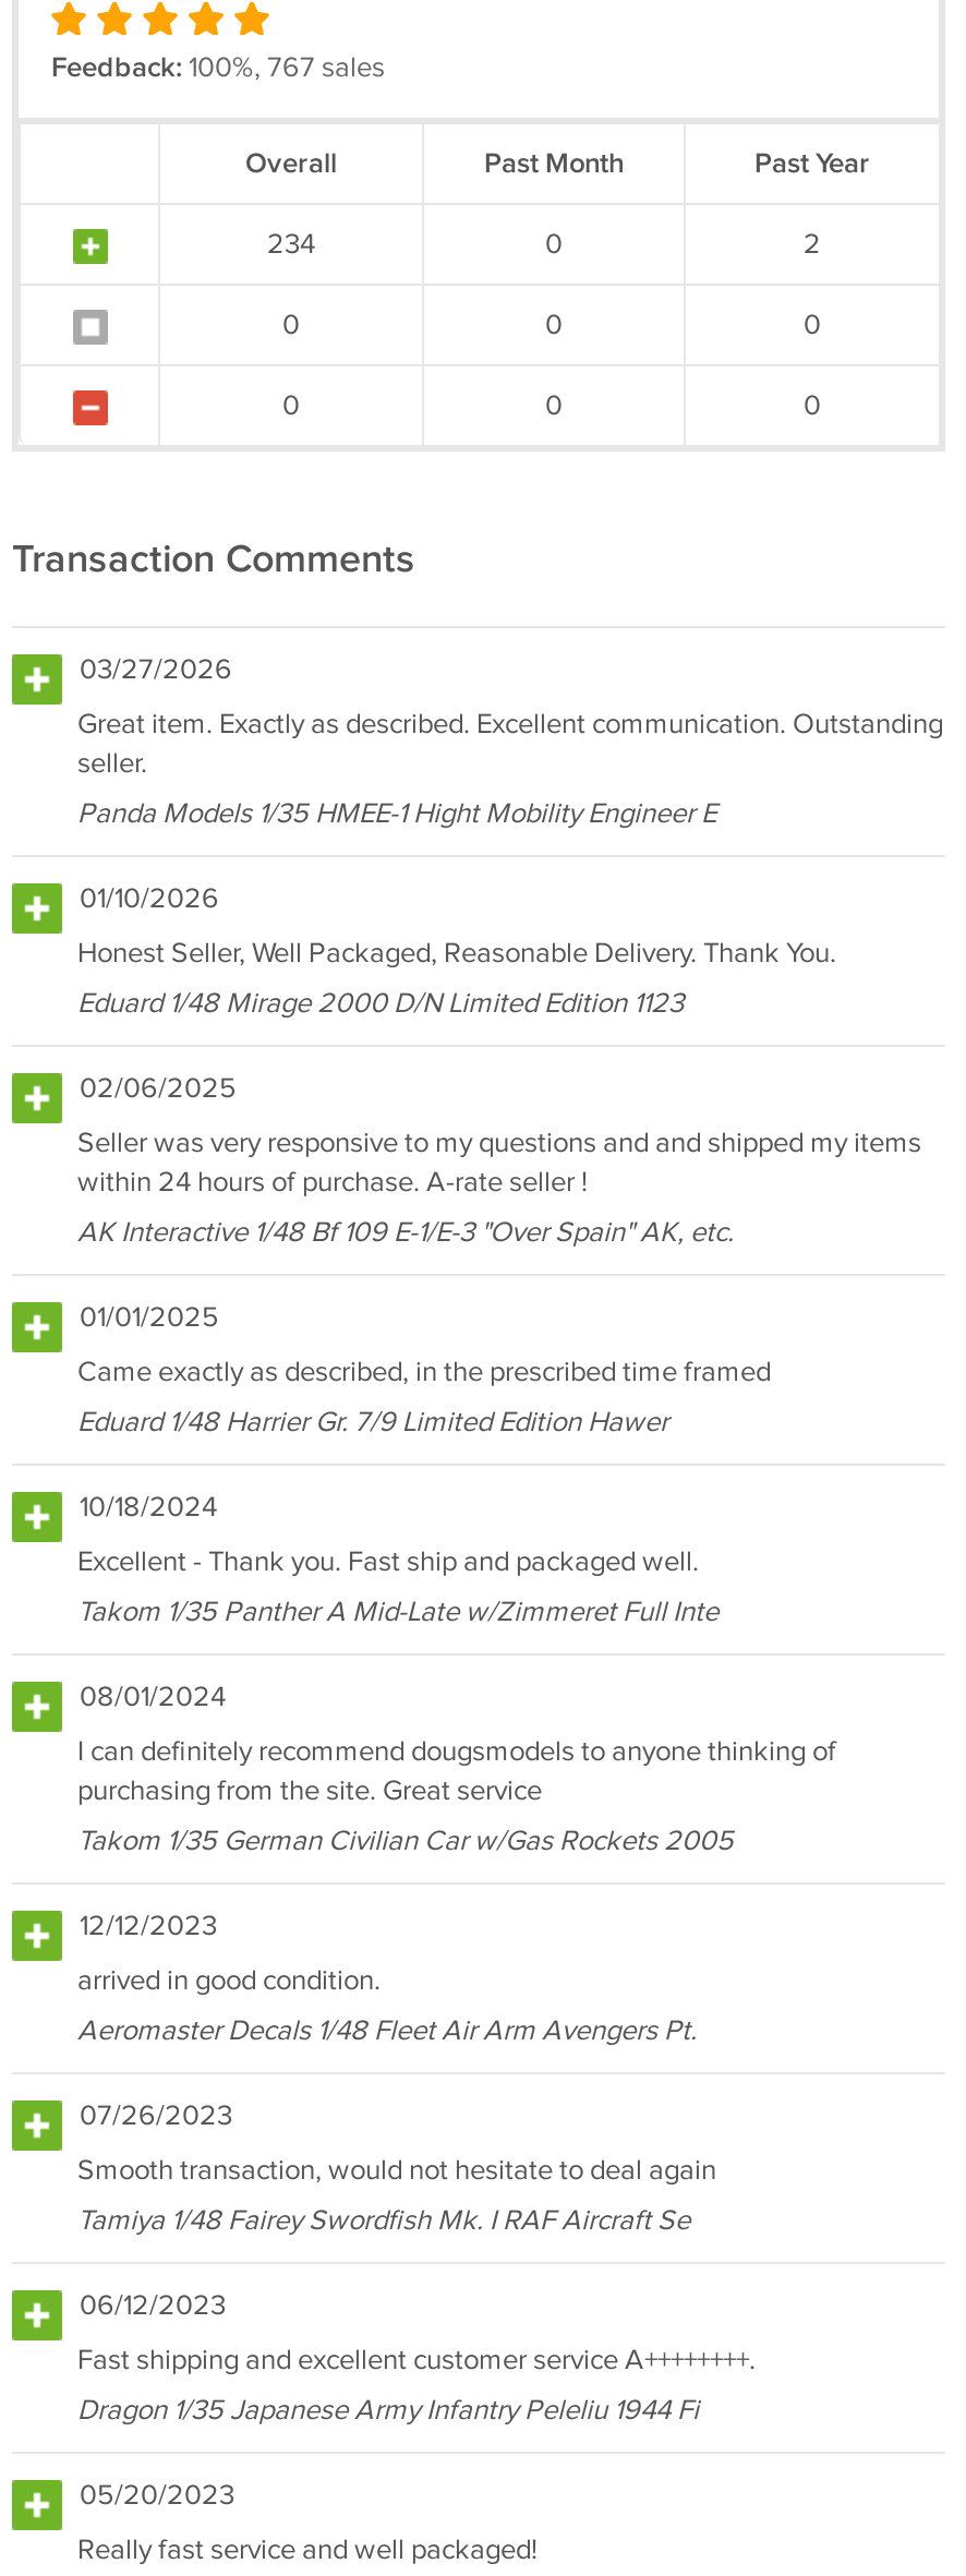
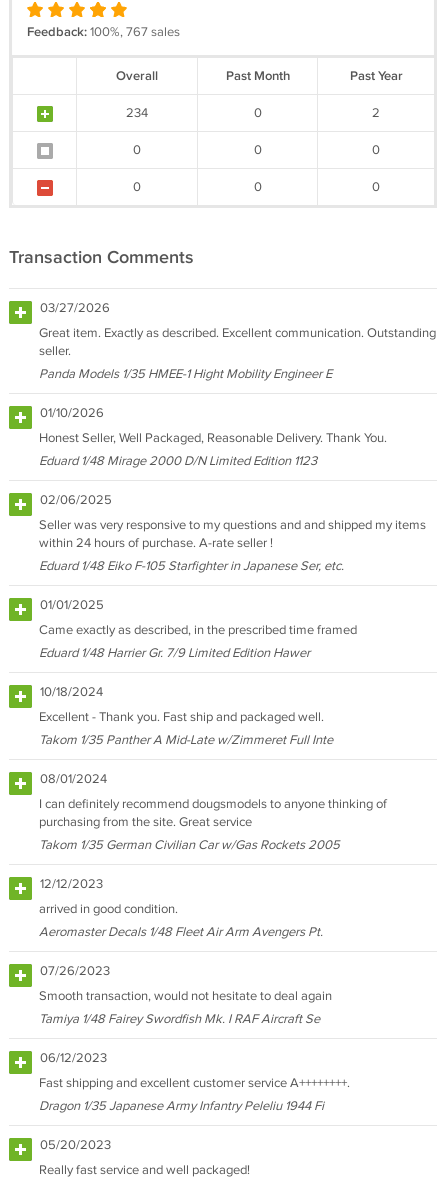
[77,1215,734,1250] AK Interactive 1/48 Bf 109 E-1/E-3 "Over Spain" AK, etc. -> [39,558,344,574] Eduard 1/48 Eiko F-105 Starfighter in Japanese Ser, etc.

